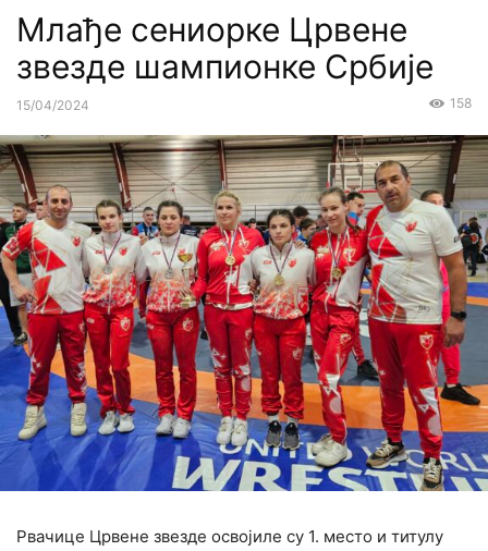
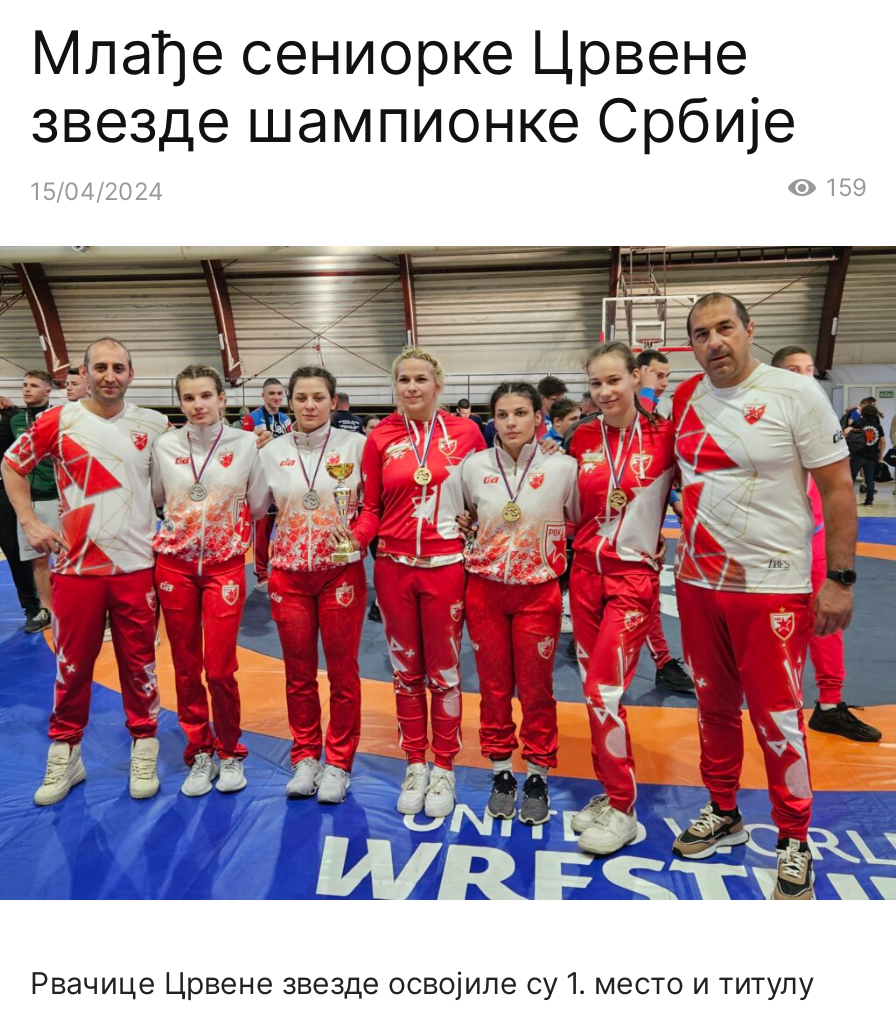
[450,95,472,111] 158 -> [826,172,866,202] 159

